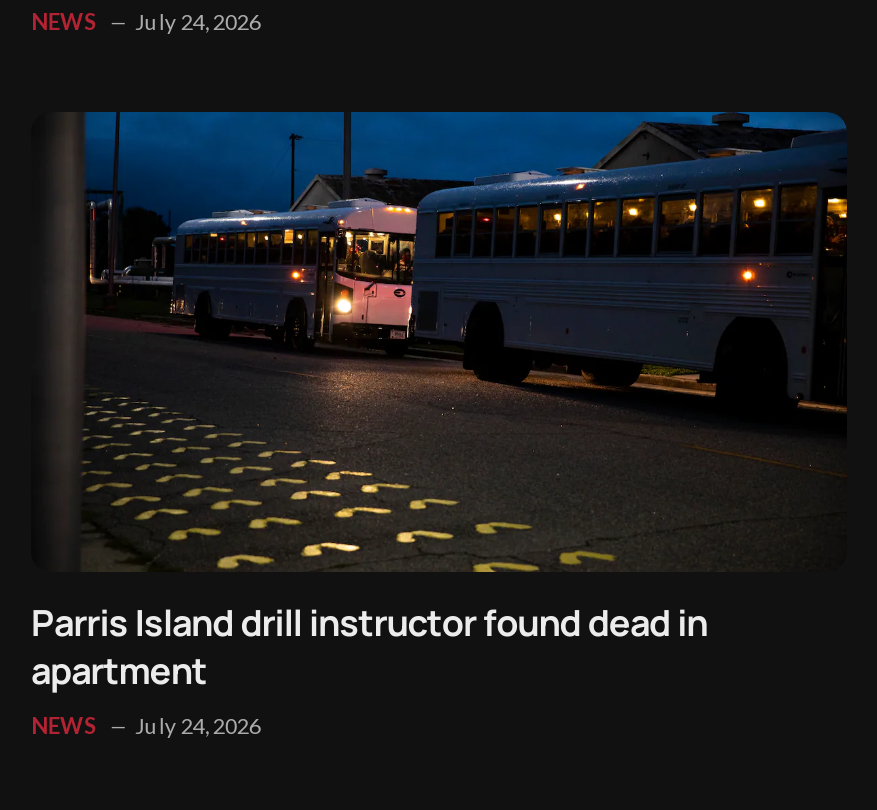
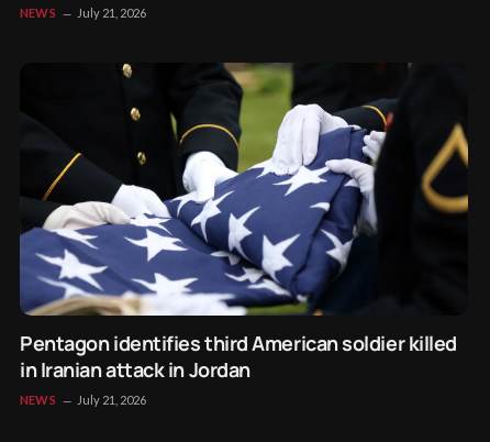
[31,9,261,35] NEWS July 24, 2026 -> [20,5,146,20] NEWS July 21, 2026
[31,109,849,694] [image] | Parris Island drill instructor found dead in | apartment -> [19,63,469,382] [image] | Pentagon identifies third American soldier killed | in Iranian attack in Jordan
[31,712,261,738] NEWS July 24, 2026 -> [20,392,146,406] NEWS July 21, 2026

